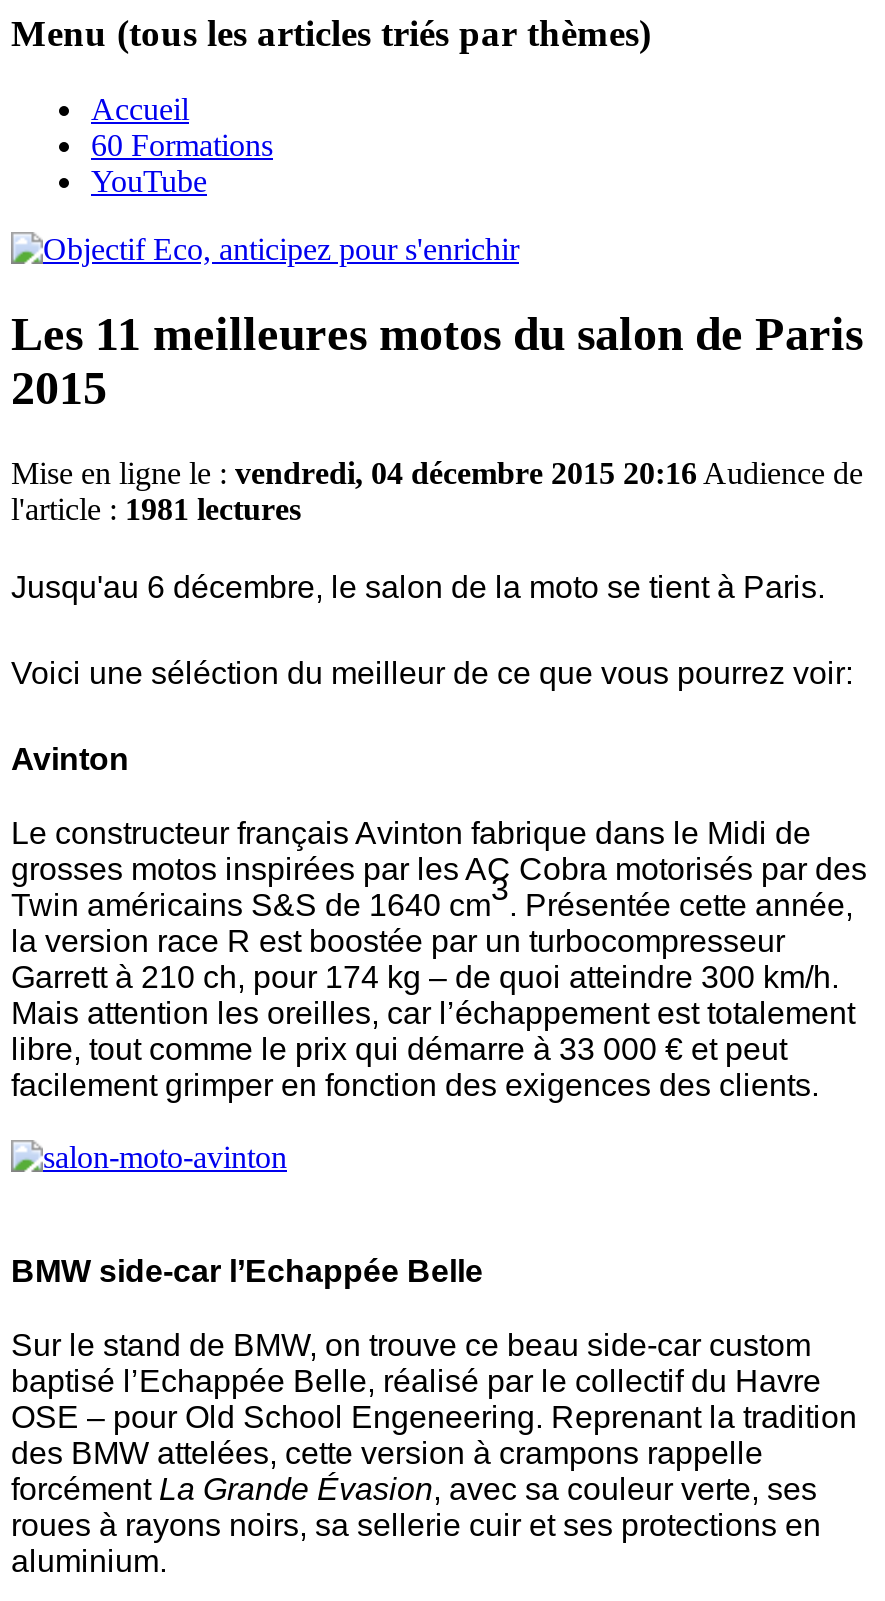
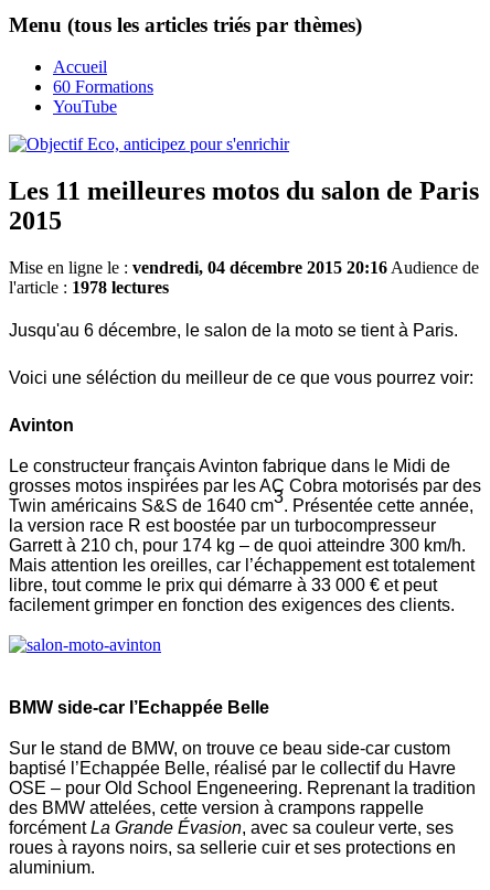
[11,492,301,526] l'article : 1981 lectures -> [9,278,169,297] l'article : 1978 lectures

